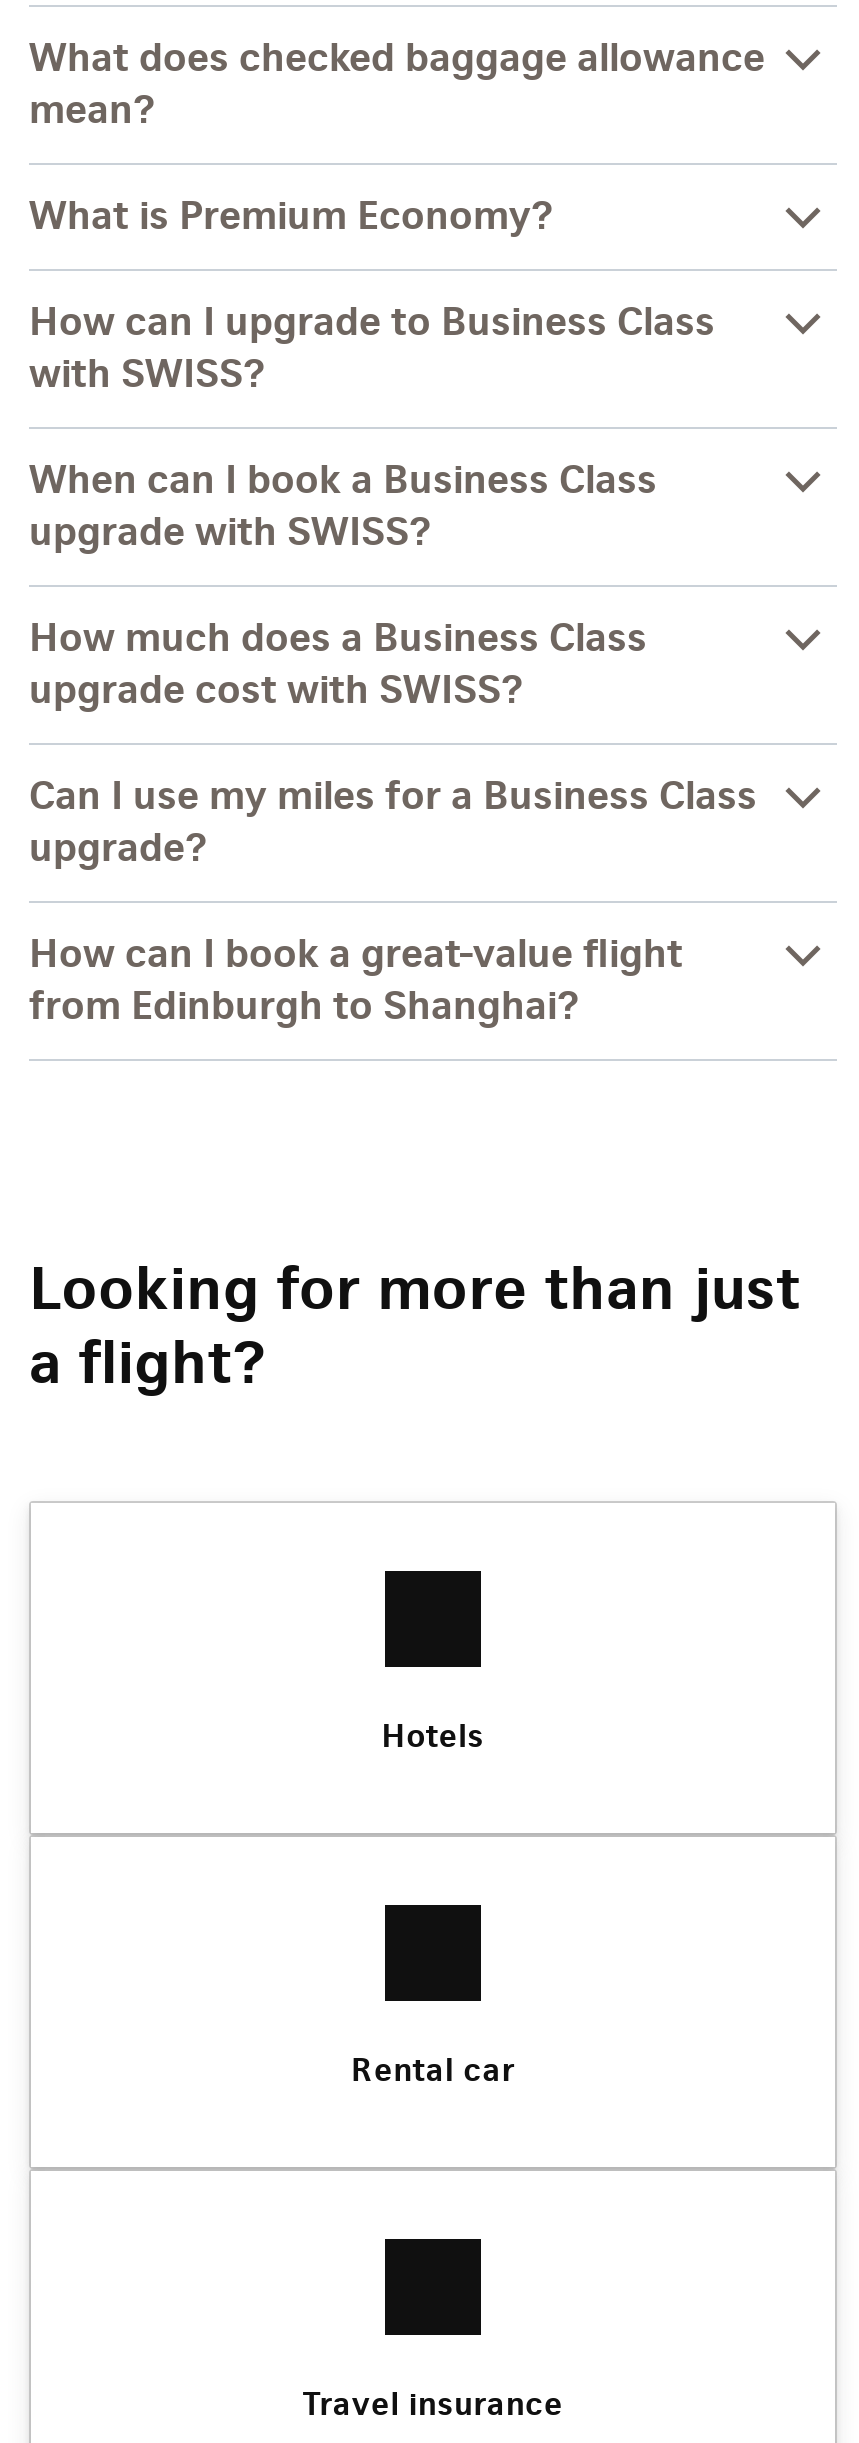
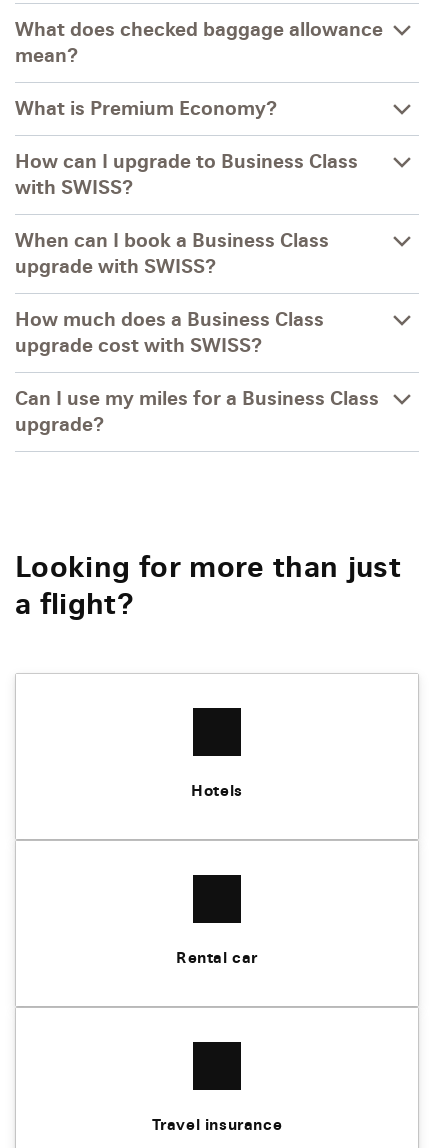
[29,929,683,1031] How can I book a great-value flight | from Edinburgh to Shanghai? -> none

